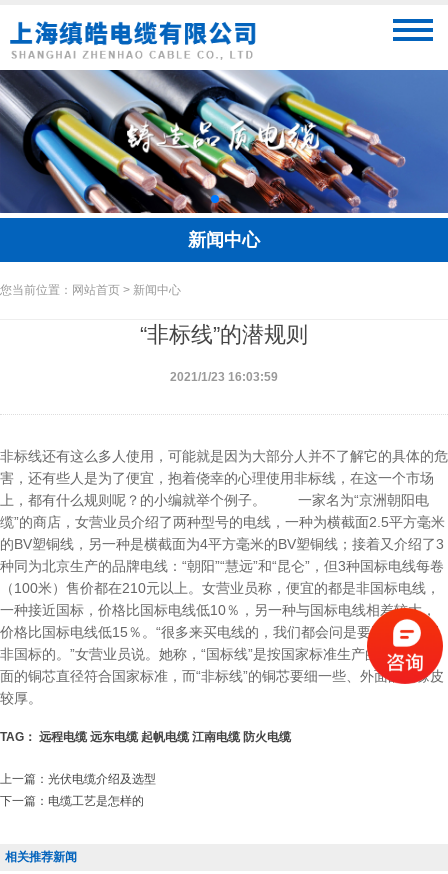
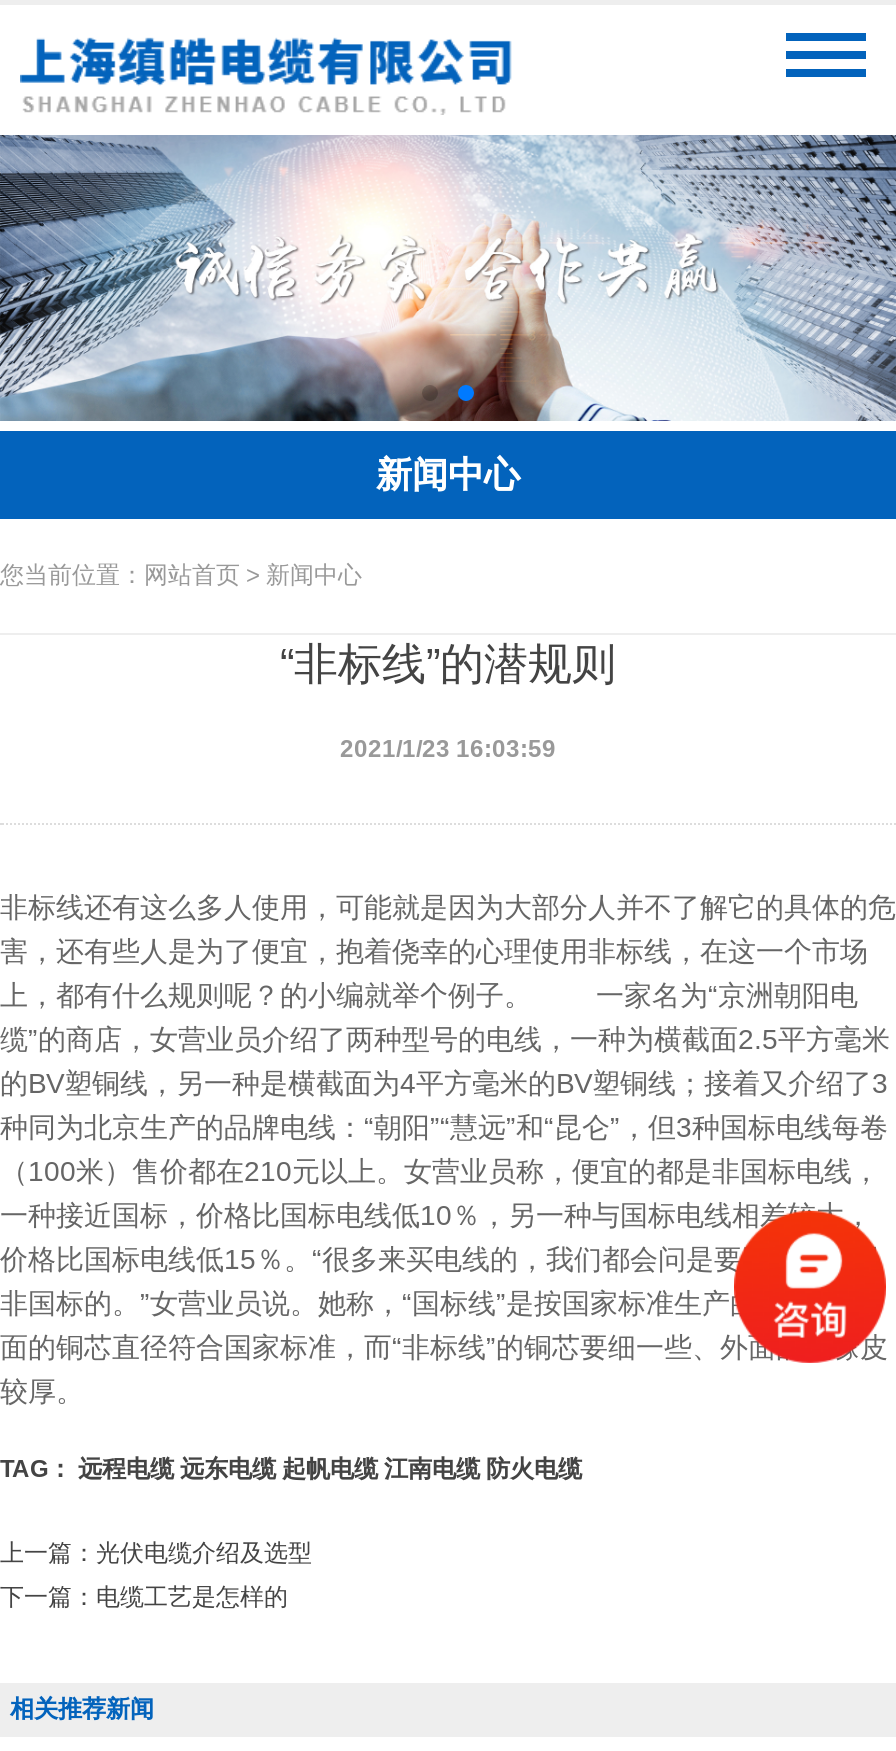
[3,69,445,214] [image] -> [6,133,890,423] [image]

